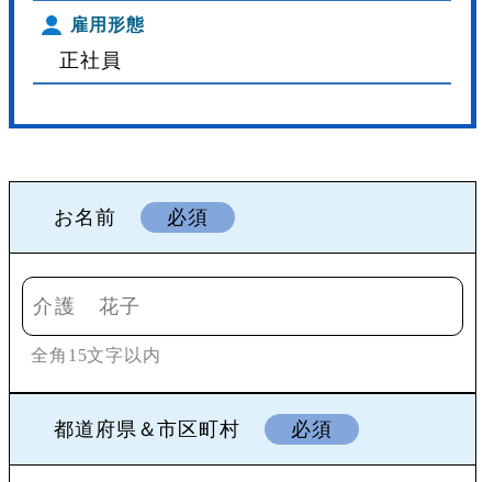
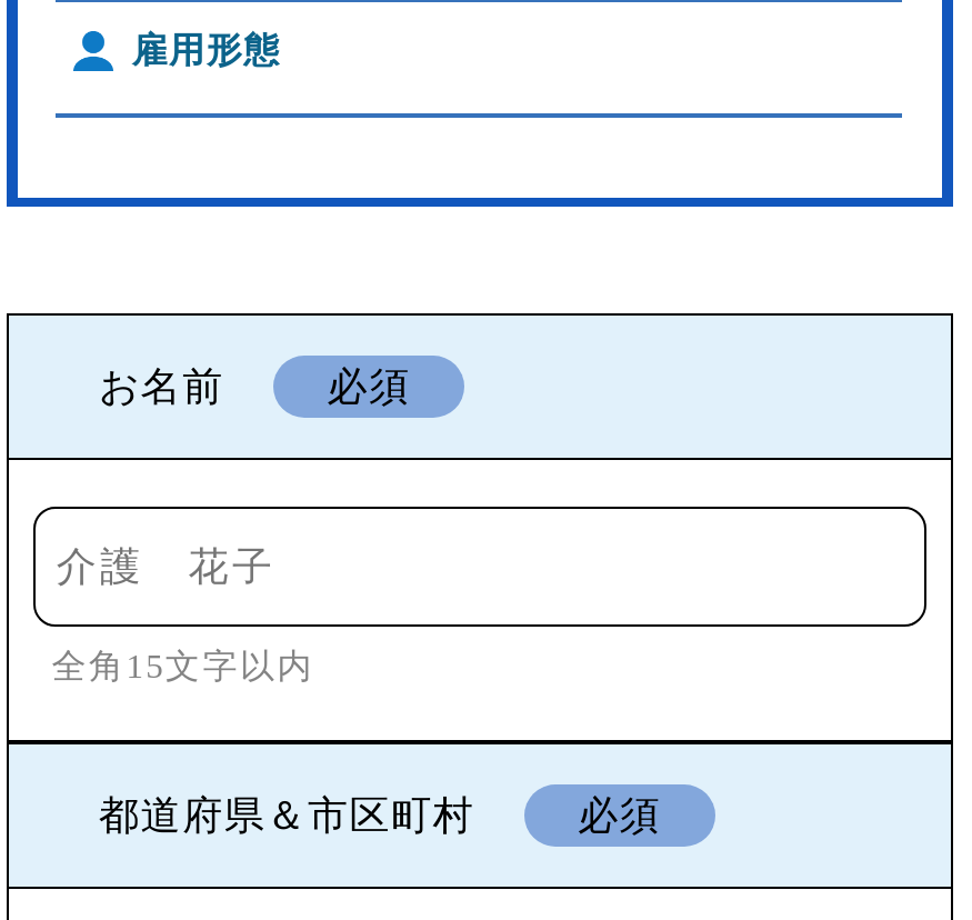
[60,49,122,71] 正社員 -> none

